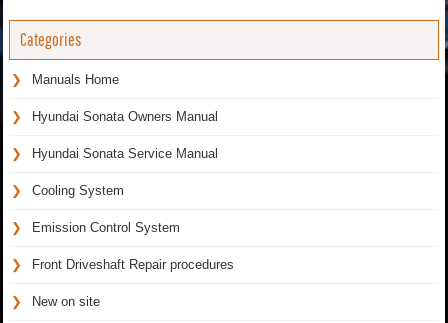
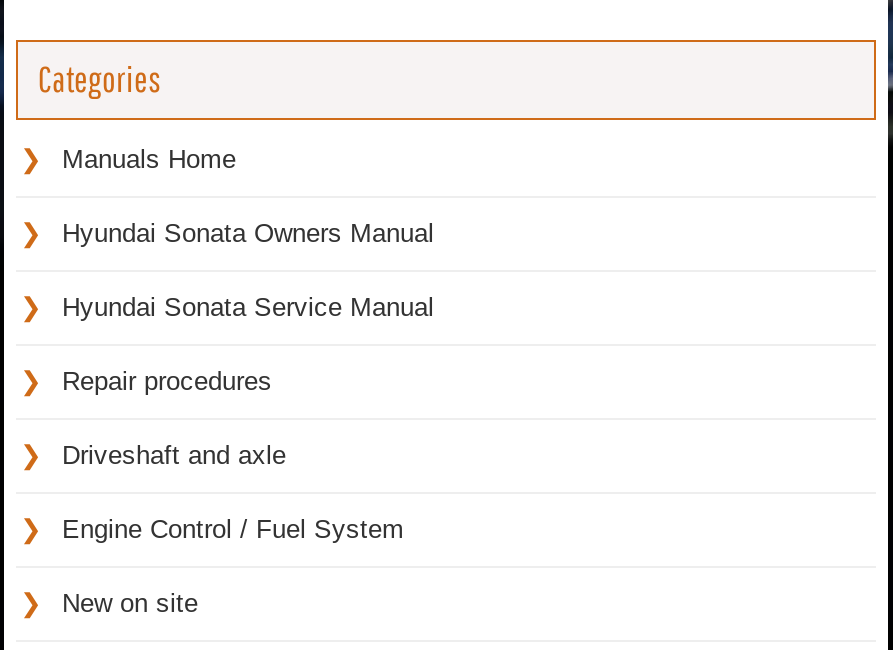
[32,183,124,198] Cooling System -> [62,367,272,397] Repair procedures
[32,220,180,235] Emission Control System -> [62,441,286,471] Driveshaft and axle
[32,257,234,272] Front Driveshaft Repair procedures -> [62,515,404,545] Engine Control / Fuel System

